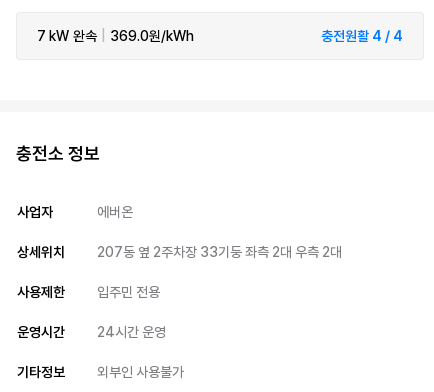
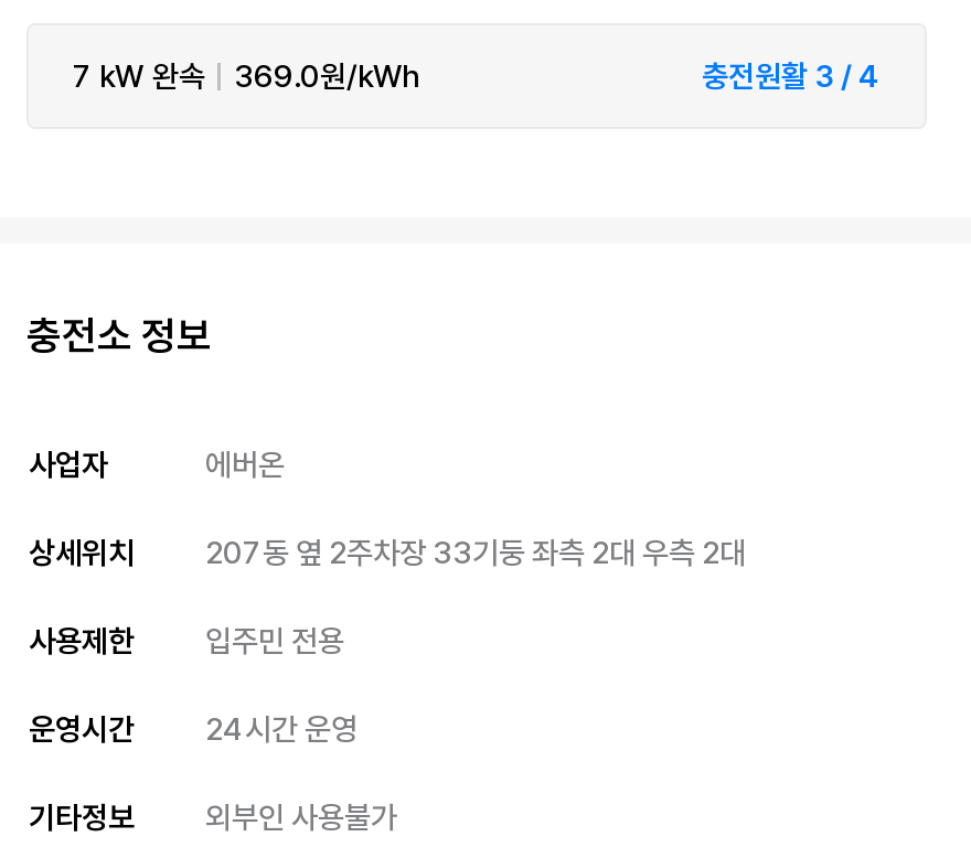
[321,28,403,44] 충전원활 4 / 4 -> [702,58,881,94] 충전원활 3 / 4

